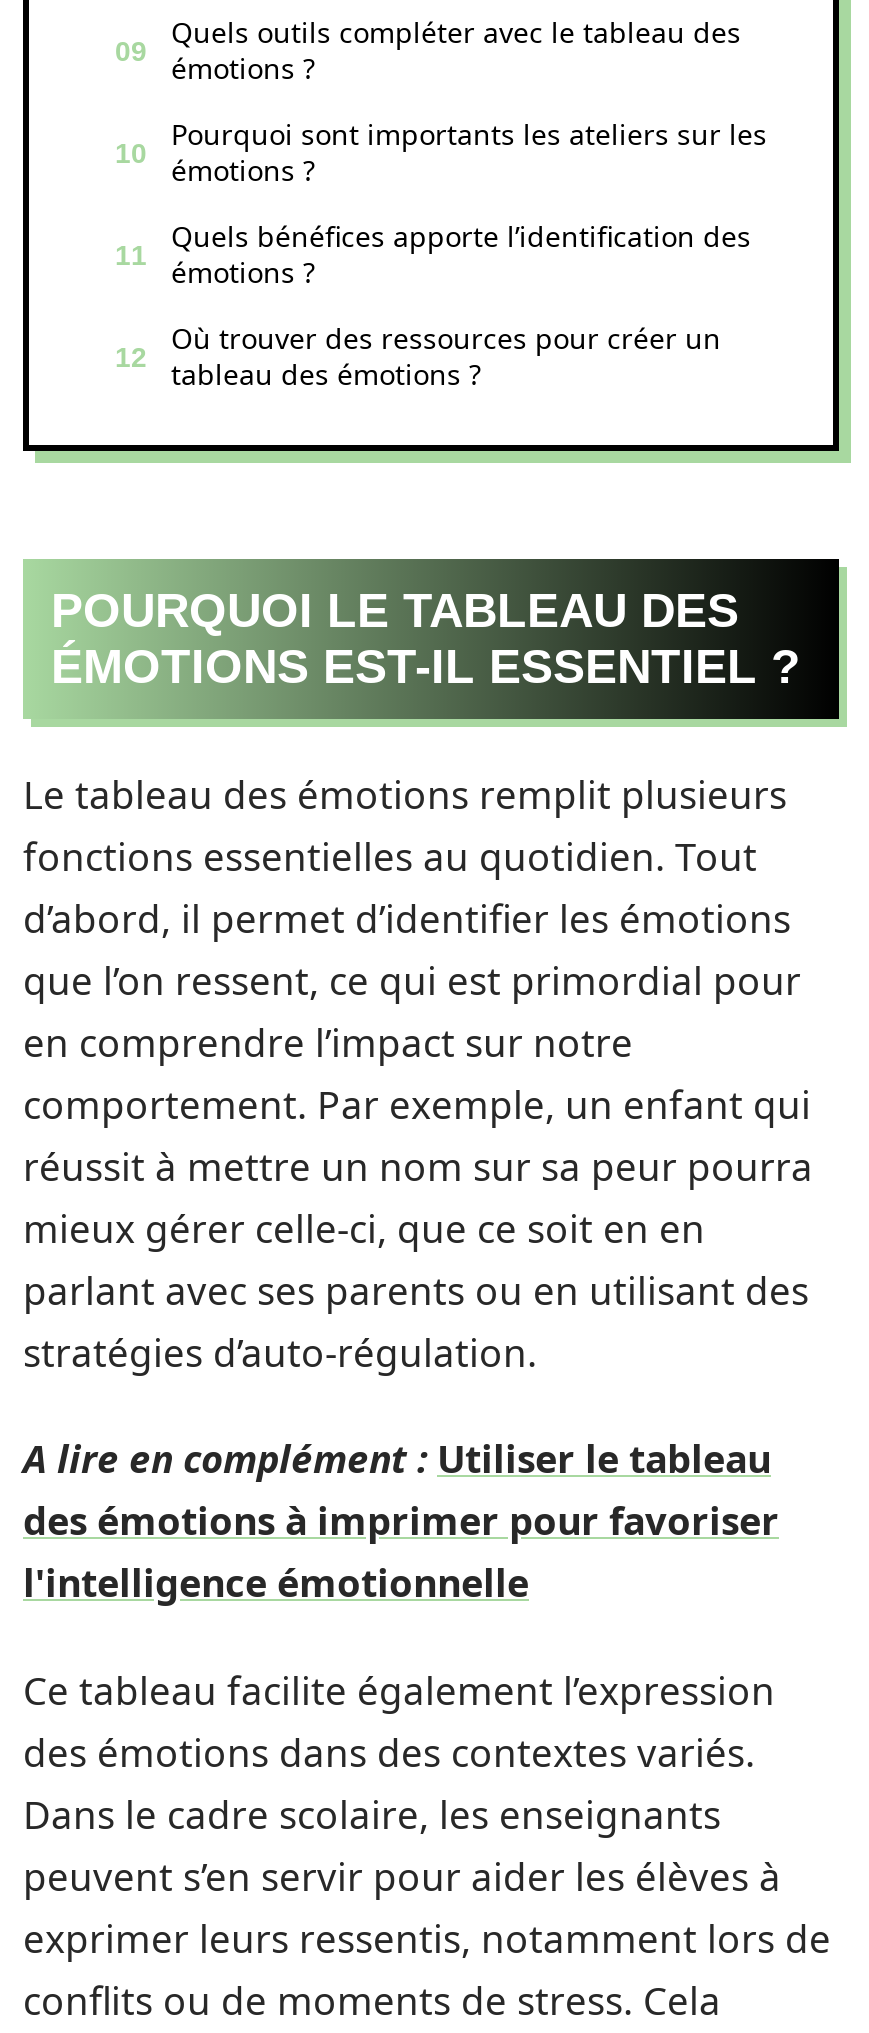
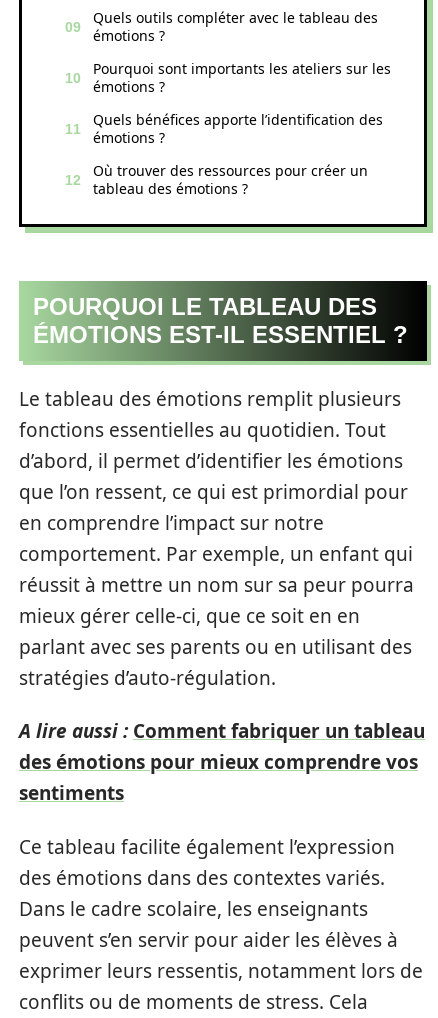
[23,1433,779,1609] A lire en complément : Utiliser le tableau | des émotions à imprimer pour favoriser | l'intelligence émotionnelle -> [19,718,425,806] A lire aussi : Comment fabriquer un tableau | des émotions pour mieux comprendre vos | sentiments

